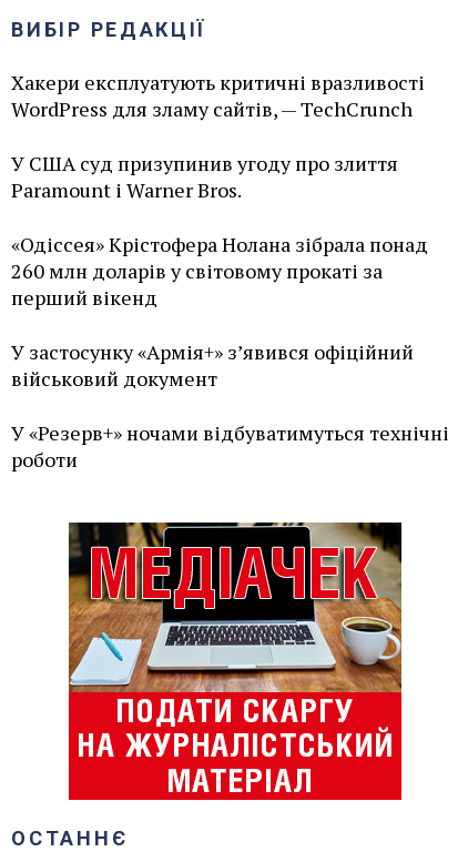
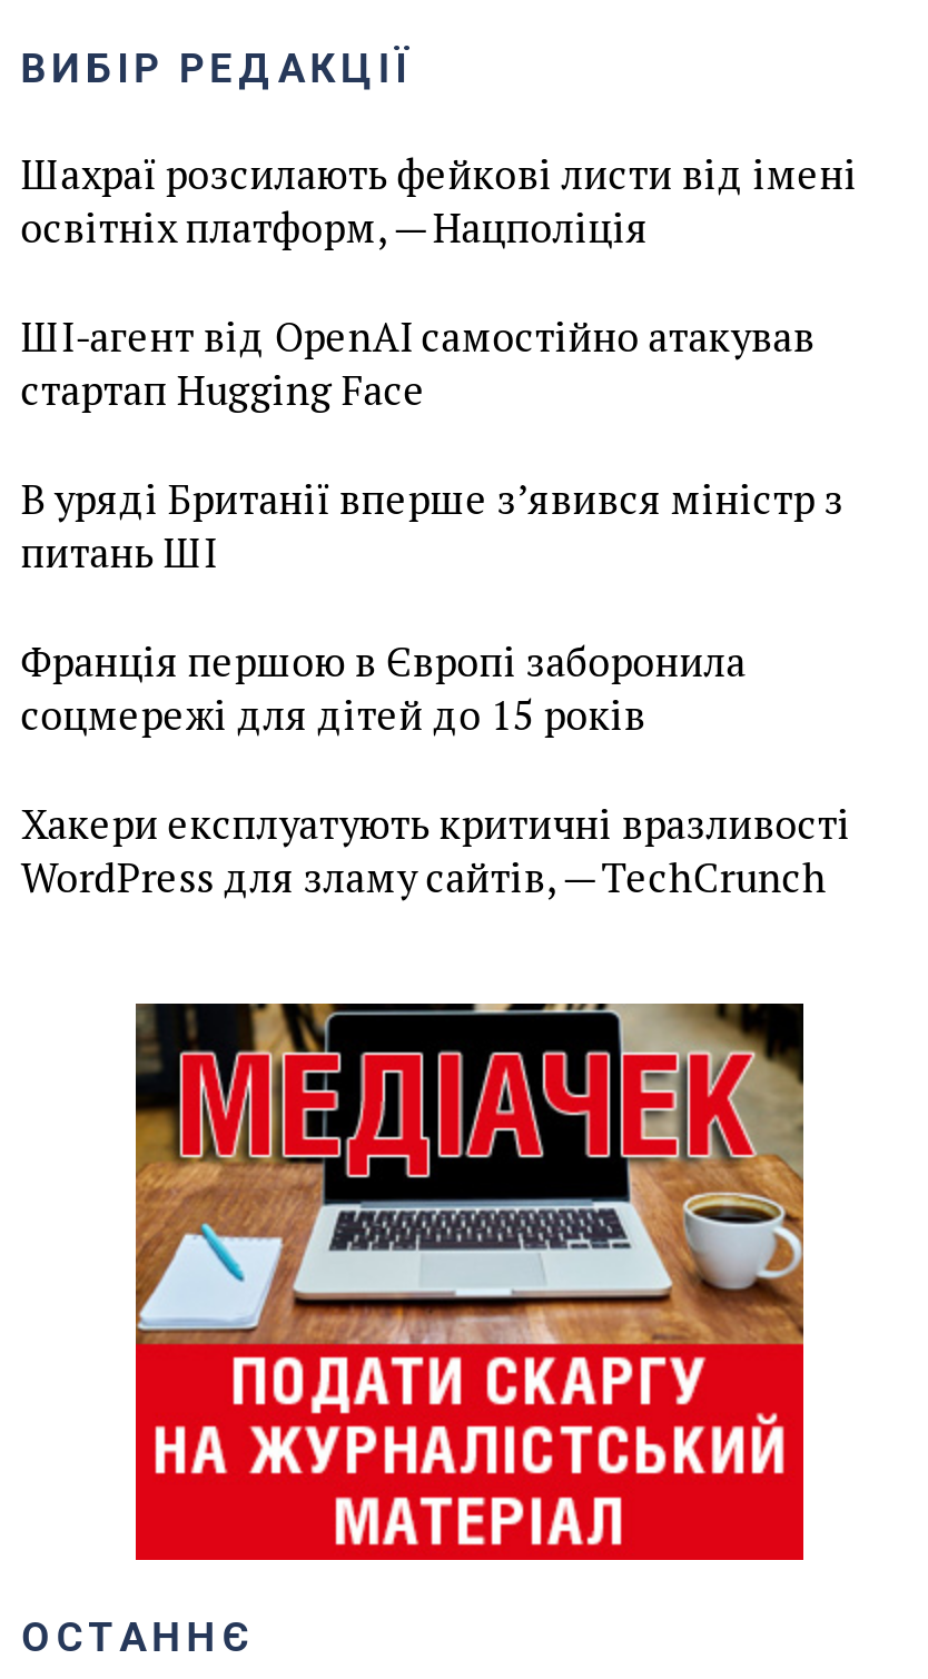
none -> [21,148,858,742] Шахраї розсилають фейкові листи від імені | освітніх платформ, — Нацполіція | ШІ-агент від OpenAI самостійно атакував | стартап Hugging Face | В уряді Британії вперше зʼявився міністр з | питань ШІ | Франція першою в Європі заборонила | соцмережі для дітей до 15 років
moved [12,69,425,123] -> [21,798,851,905]: Хакери експлуатують критичні вразливості | WordPress для зламу сайтів, — TechCrunch
[12,150,450,473] У США суд призупинив угоду про злиття | Paramount і Warner Bros. | «Одіссея» Крістофера Нолана зібрала понад | 260 млн доларів у світовому прокаті за | перший вікенд | У застосунку «Армія+» зʼявився офіційний | військовий документ | У «Резерв+» ночами відбуватимуться технічні | роботи -> none

